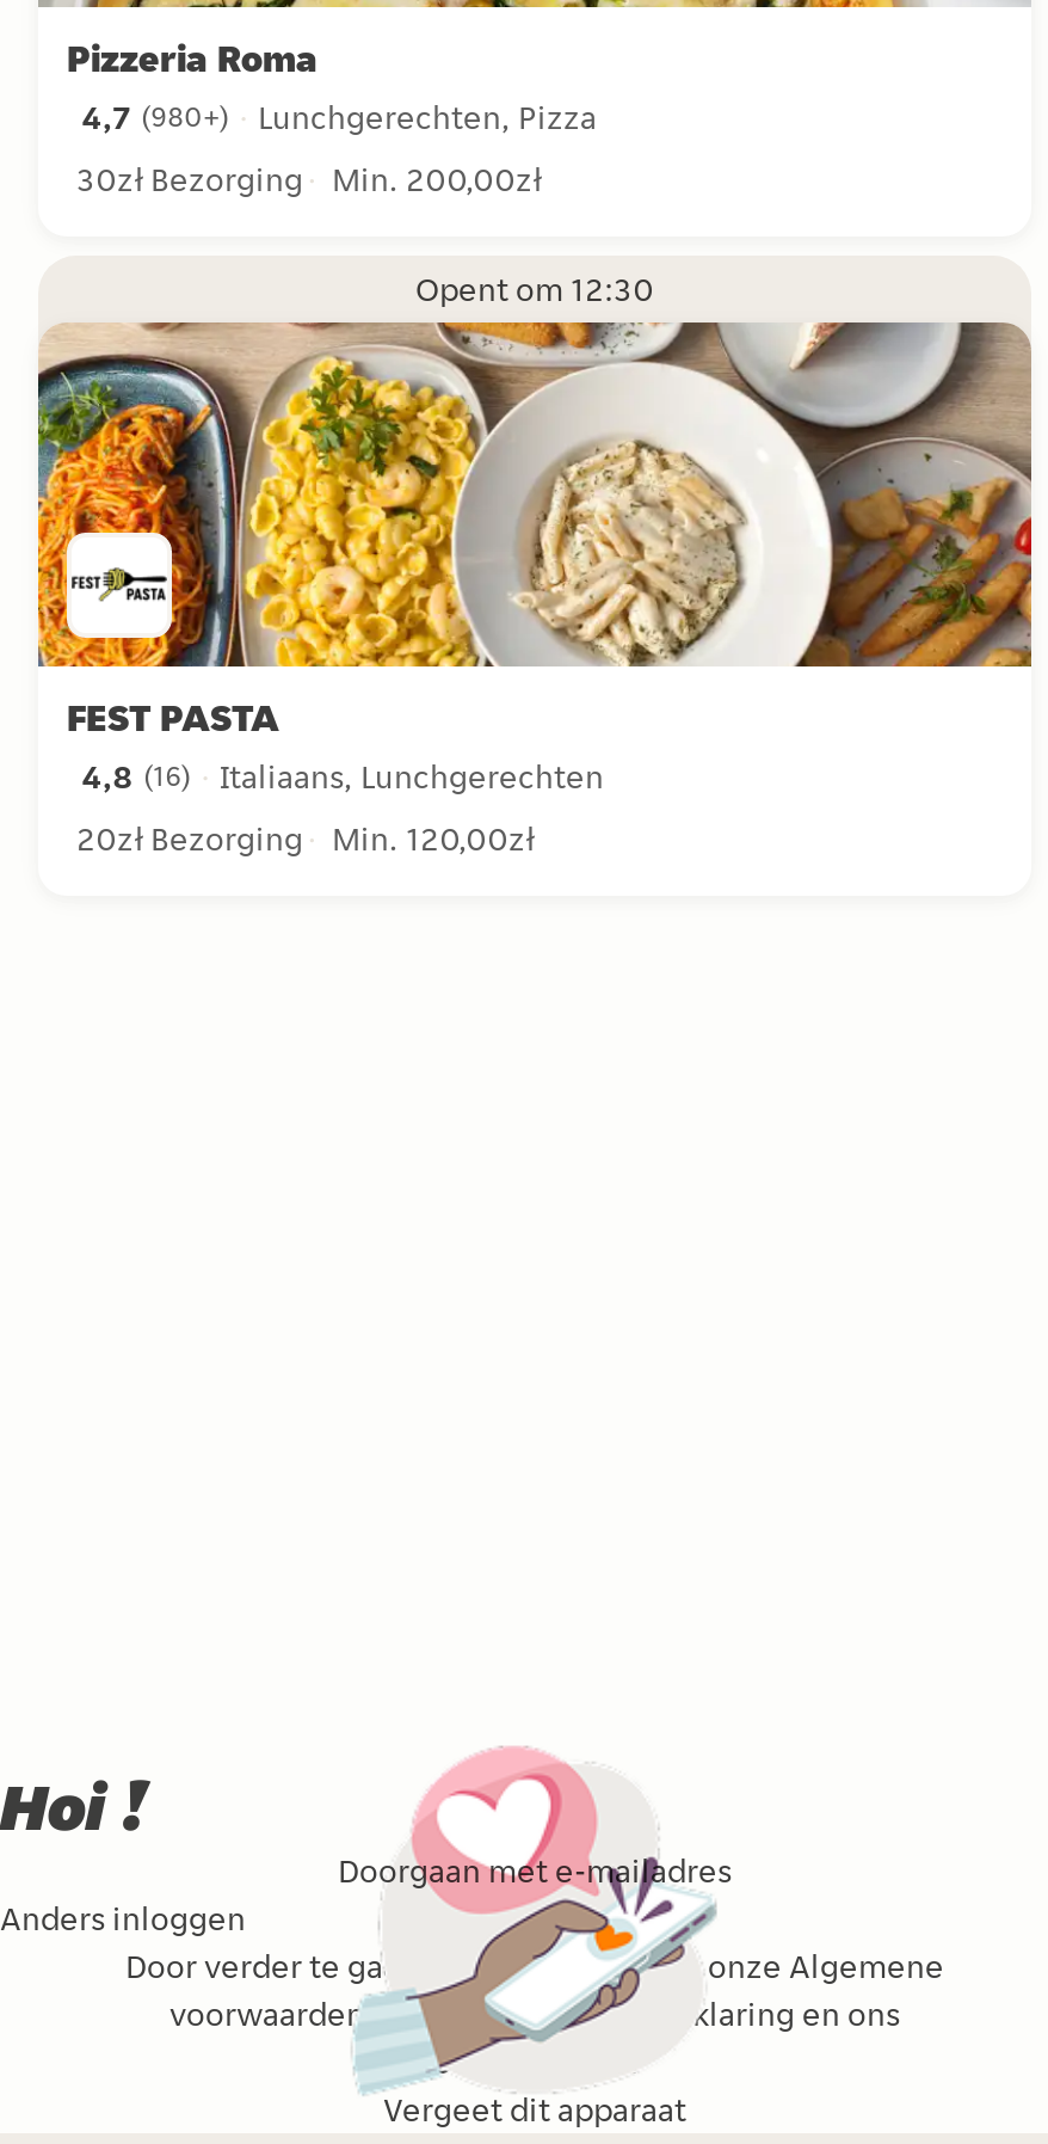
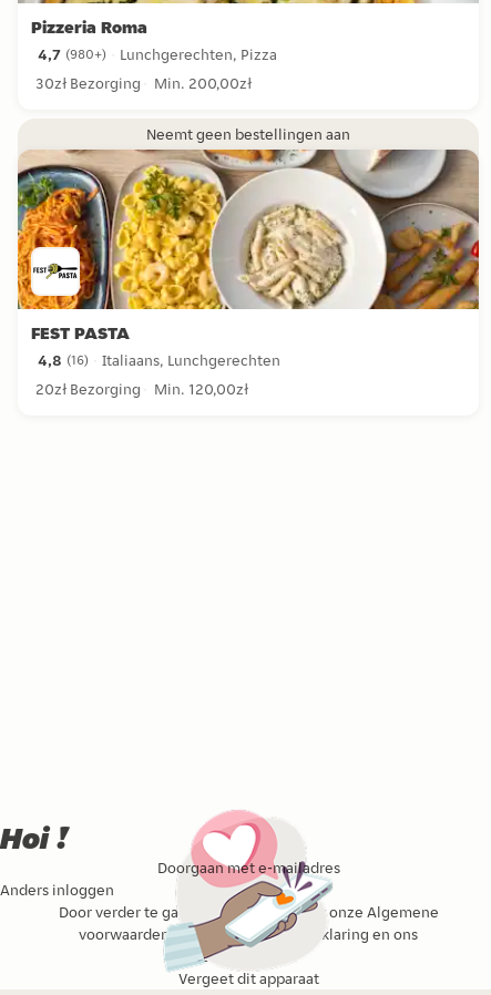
[415,268,654,311] Opent om 12:30 -> [146,124,350,144] Neemt geen bestellingen aan

